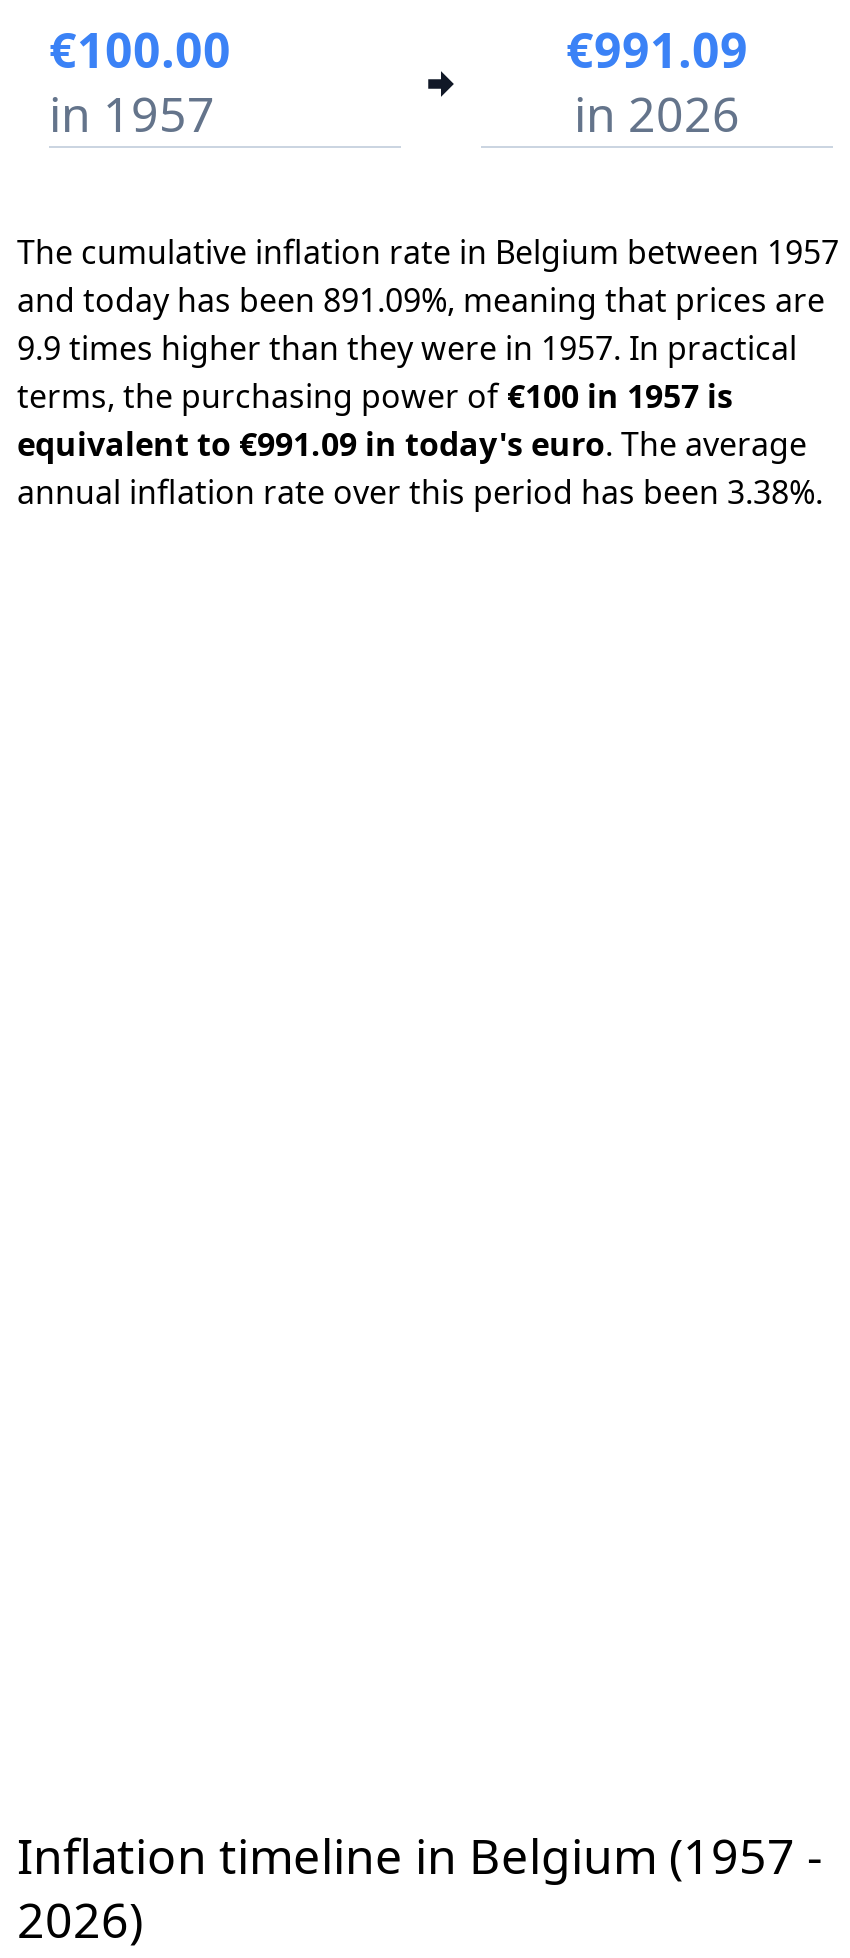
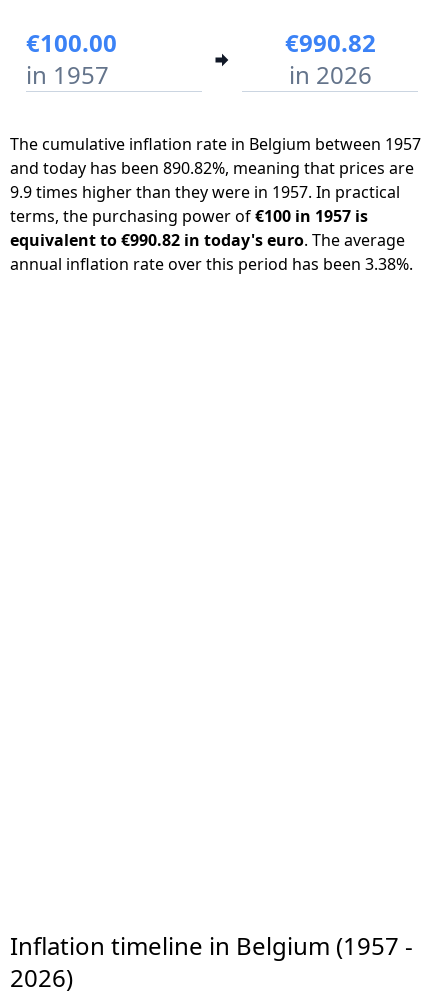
[566,16,748,82] €991.09 -> [284,26,375,59] €990.82
[17,278,825,322] and today has been 891.09%, meaning that prices are -> [10,157,414,179] and today has been 890.82%, meaning that prices are
[17,422,807,466] equivalent to €991.09 in today's euro. The average -> [10,229,405,251] equivalent to €990.82 in today's euro. The average

